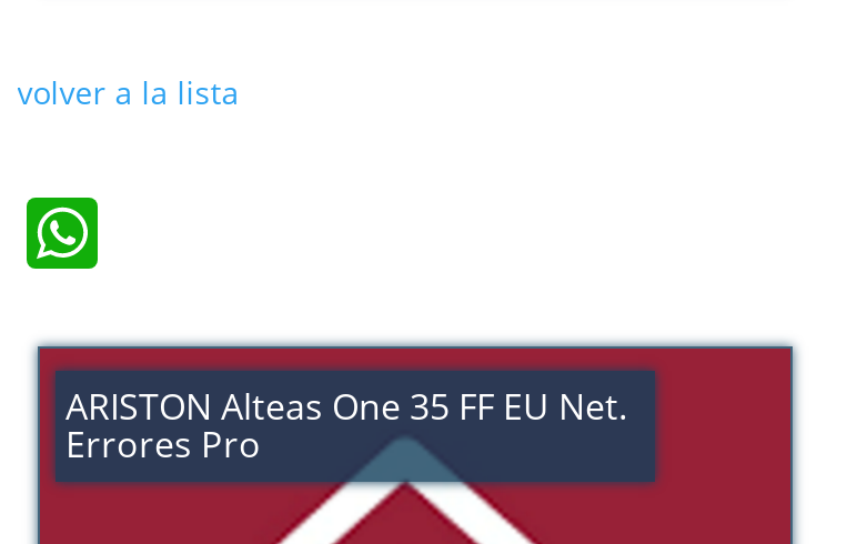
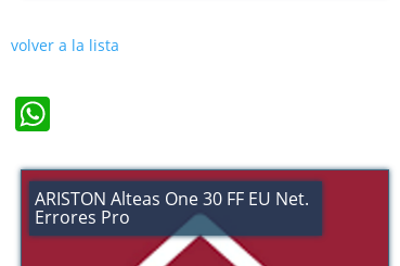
[65,383,627,432] ARISTON Alteas One 35 FF EU Net. -> [34,187,308,211] ARISTON Alteas One 30 FF EU Net.

